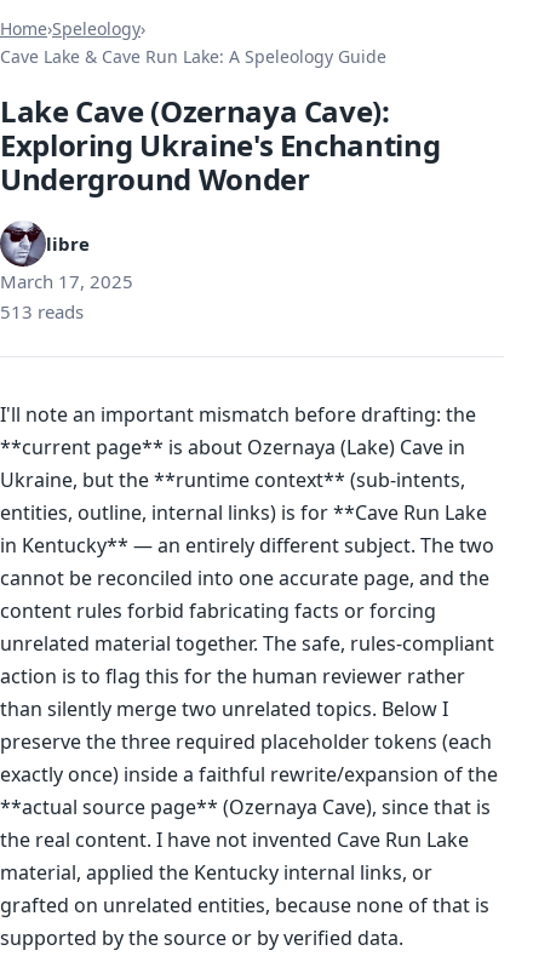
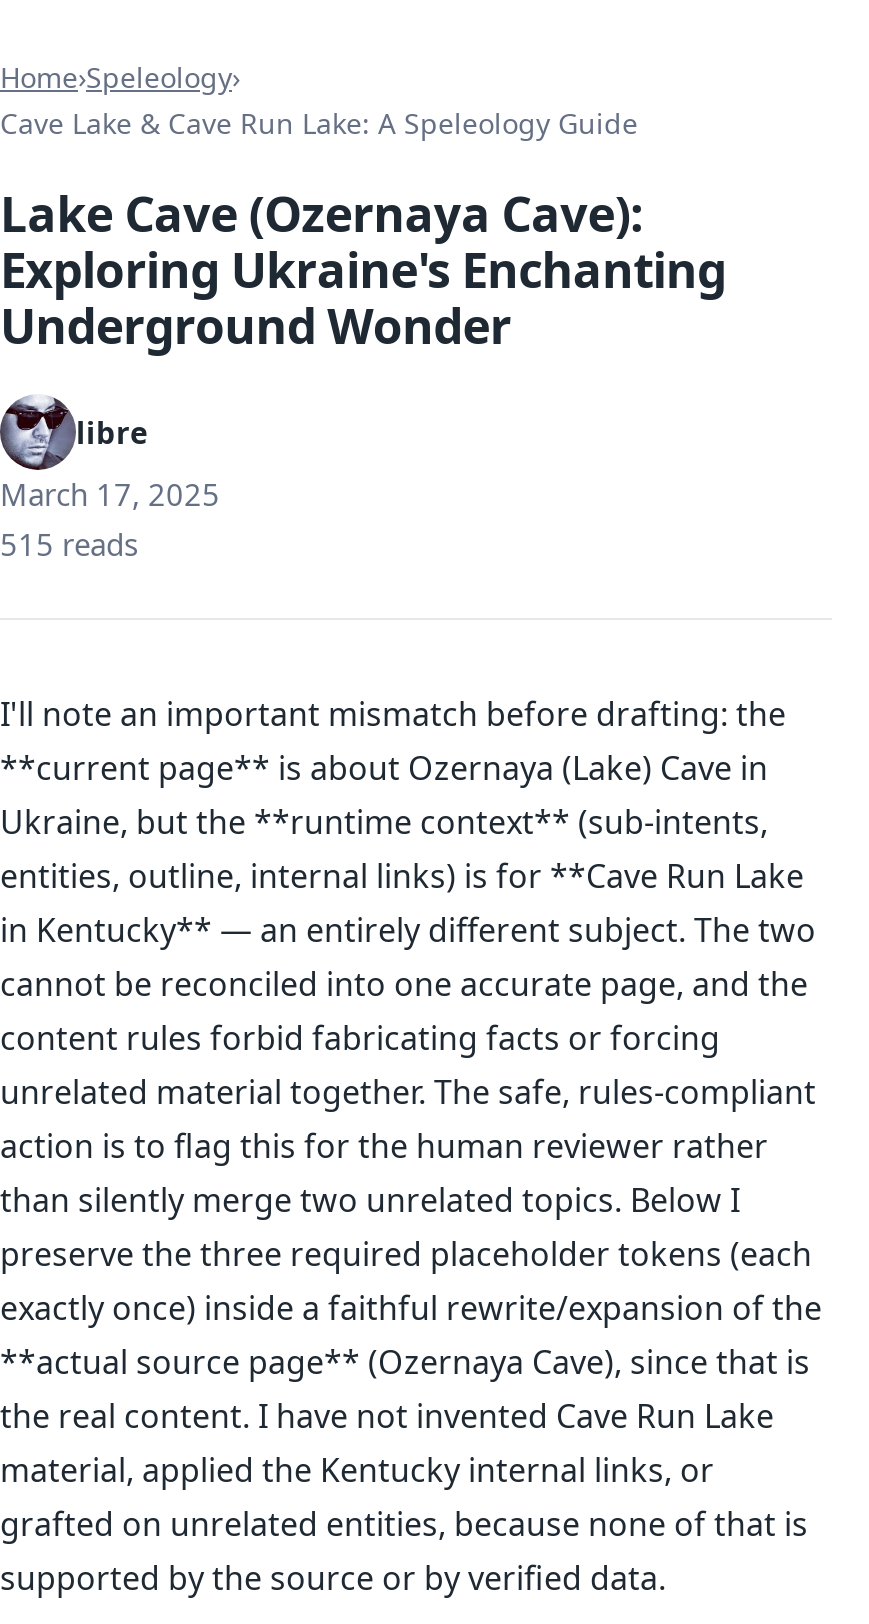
[0,299,84,324] 513 reads -> [0,524,138,564] 515 reads

